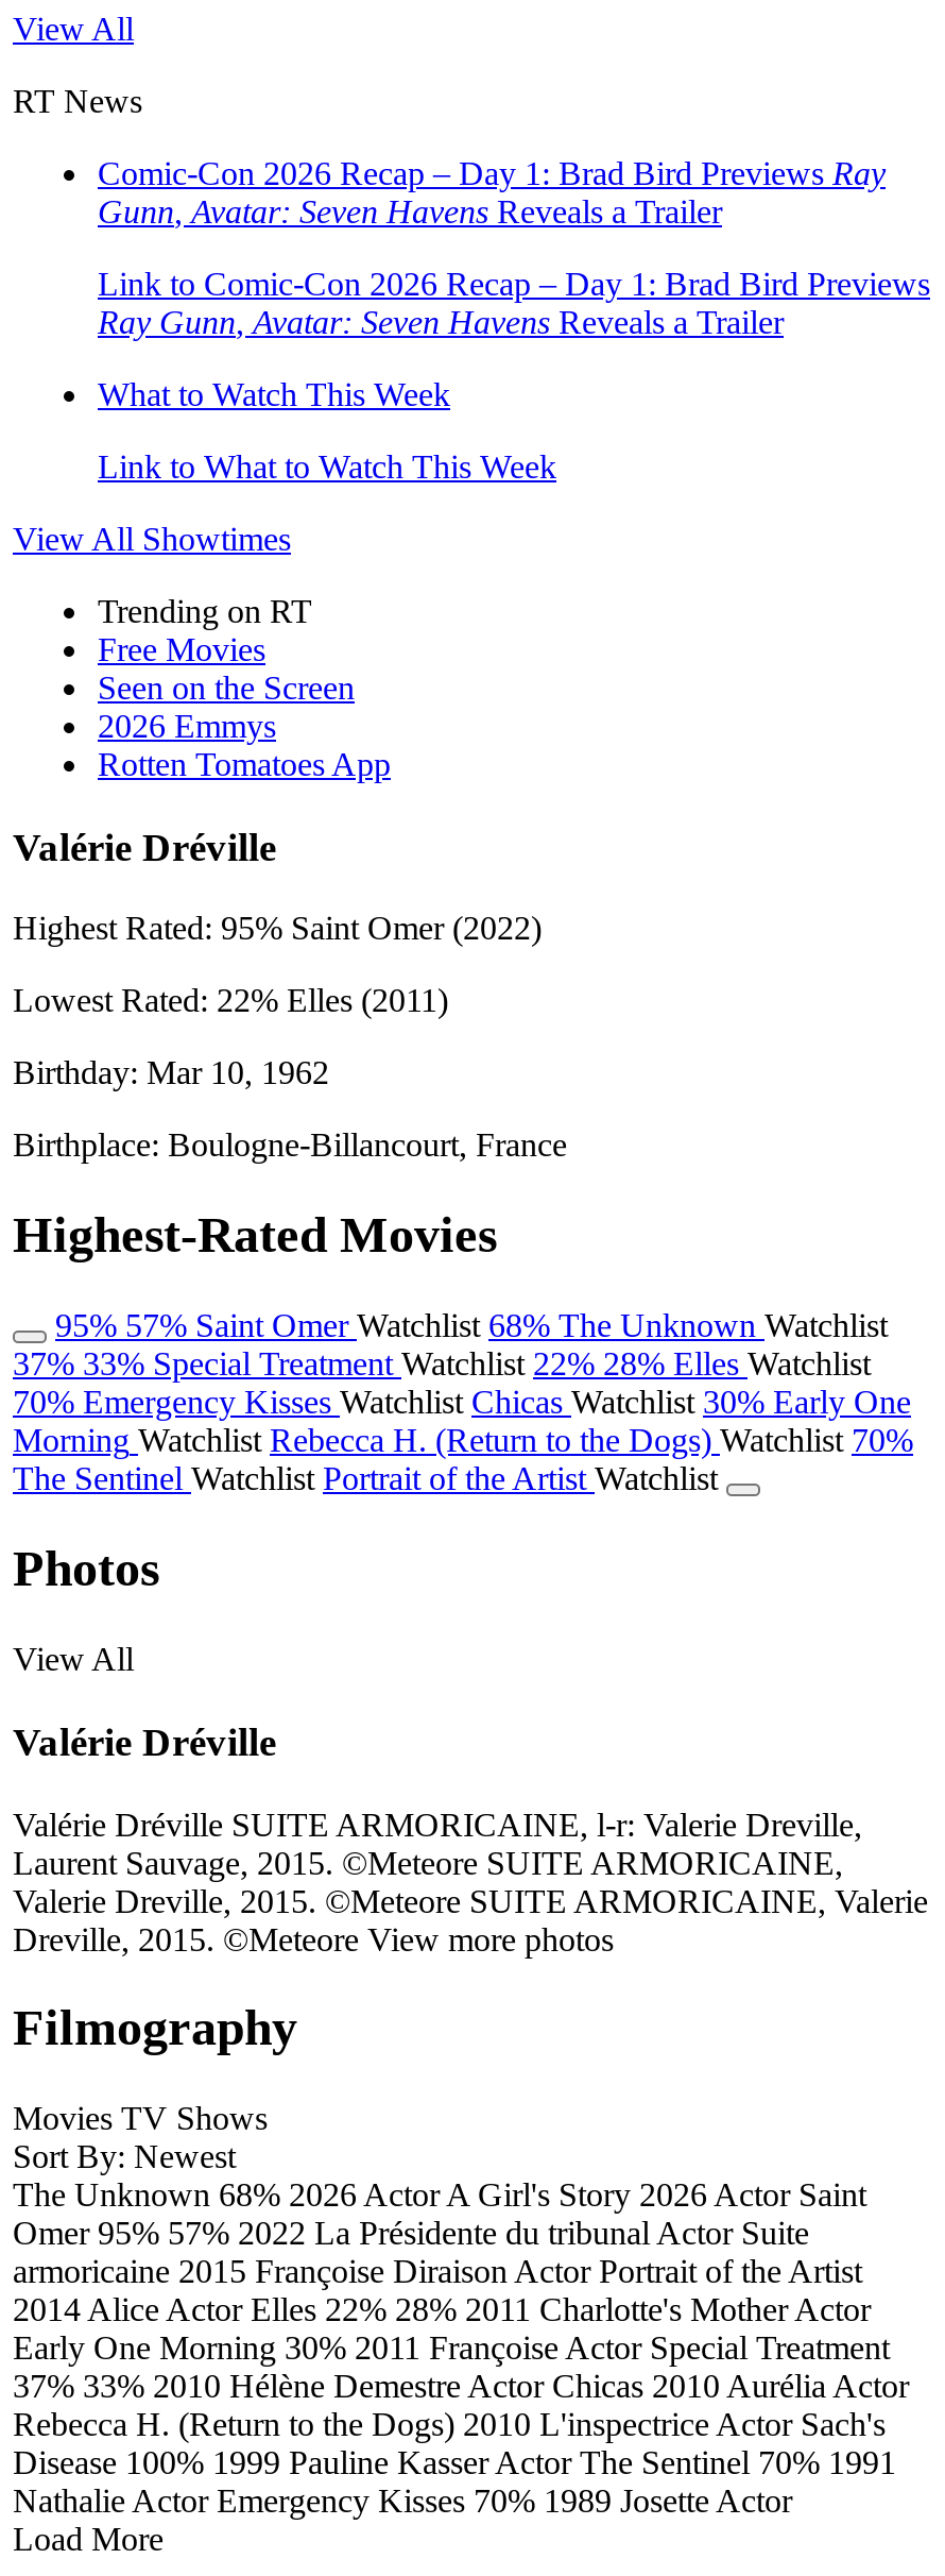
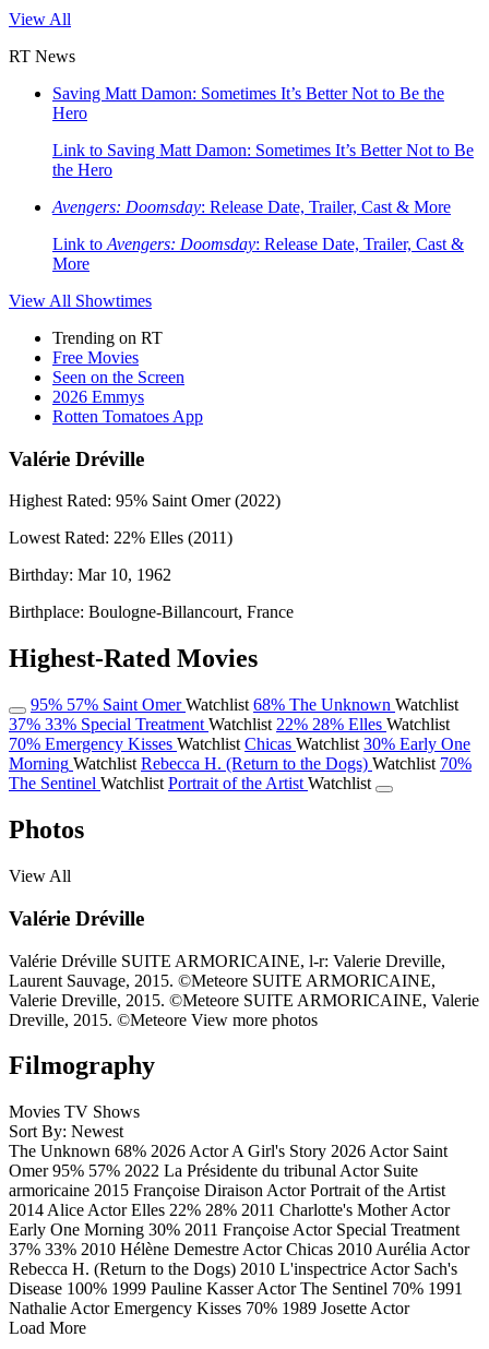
[98,155,886,230] Comic-Con 2026 Recap – Day 1: Brad Bird Previews Ray | Gunn, Avatar: Seven Havens Reveals a Trailer -> [52,84,444,122] Saving Matt Damon: Sometimes It’s Better Not to Be the | Hero
[98,266,930,340] Link to Comic-Con 2026 Recap – Day 1: Brad Bird Previews | Ray Gunn, Avatar: Seven Havens Reveals a Trailer -> [52,141,474,179] Link to Saving Matt Damon: Sometimes It’s Better Not to Be | the Hero
[98,376,450,412] What to Watch This Week -> [52,198,451,216] Avengers: Doomsday: Release Date, Trailer, Cast & More
[98,448,556,485] Link to What to Watch This Week -> [52,235,464,273] Link to Avengers: Doomsday: Release Date, Trailer, Cast & | More

